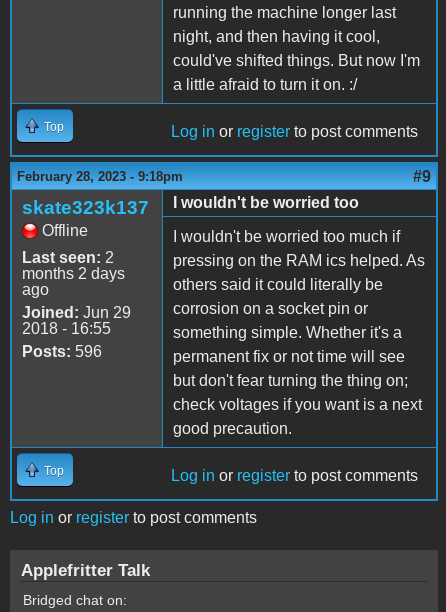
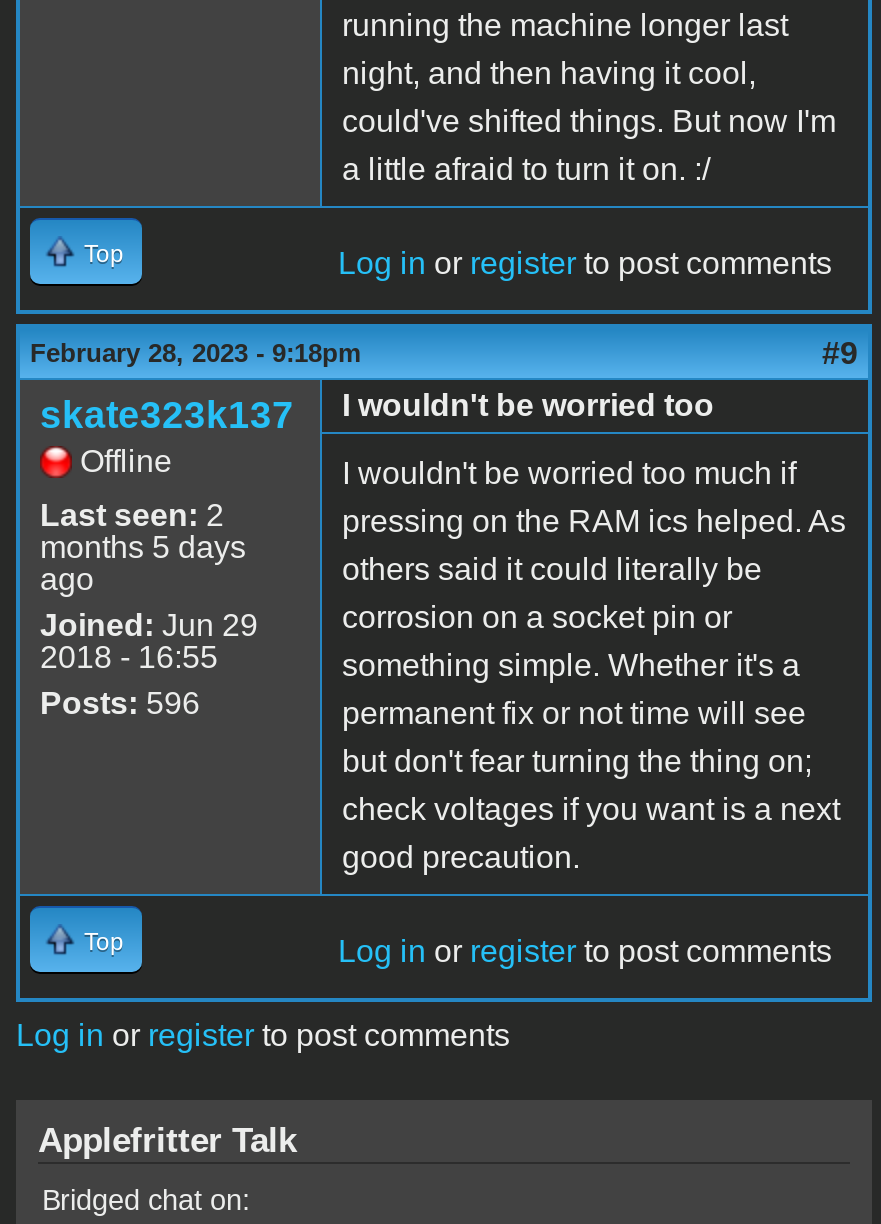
[22,265,125,282] months 2 days -> [40,530,246,564] months 5 days

